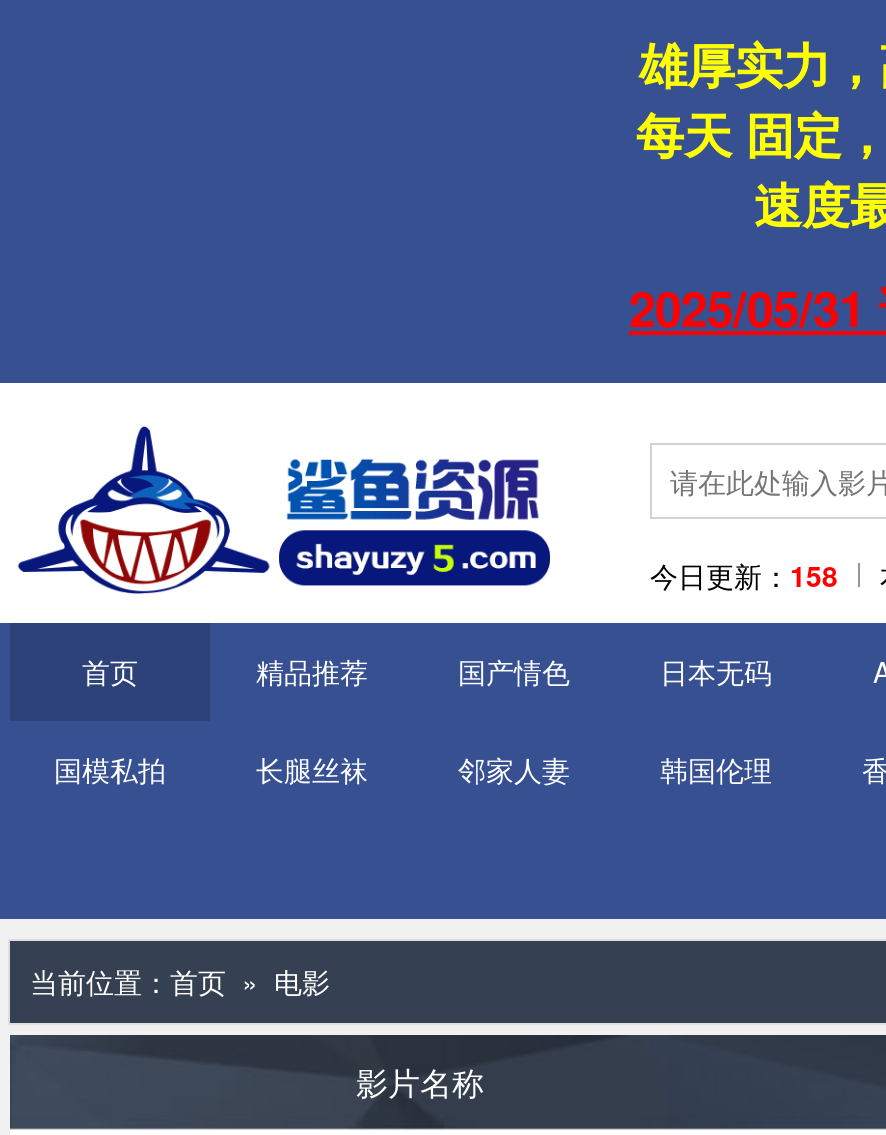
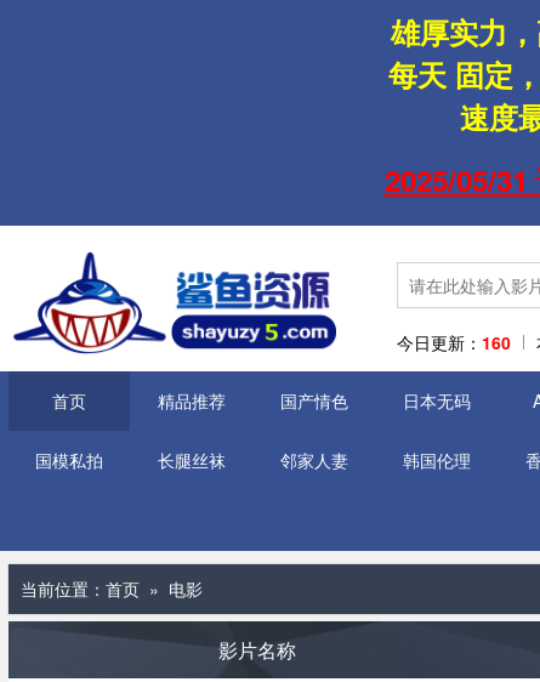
[650,555,838,595] 今日更新：158 -> [397,330,511,354] 今日更新：160

